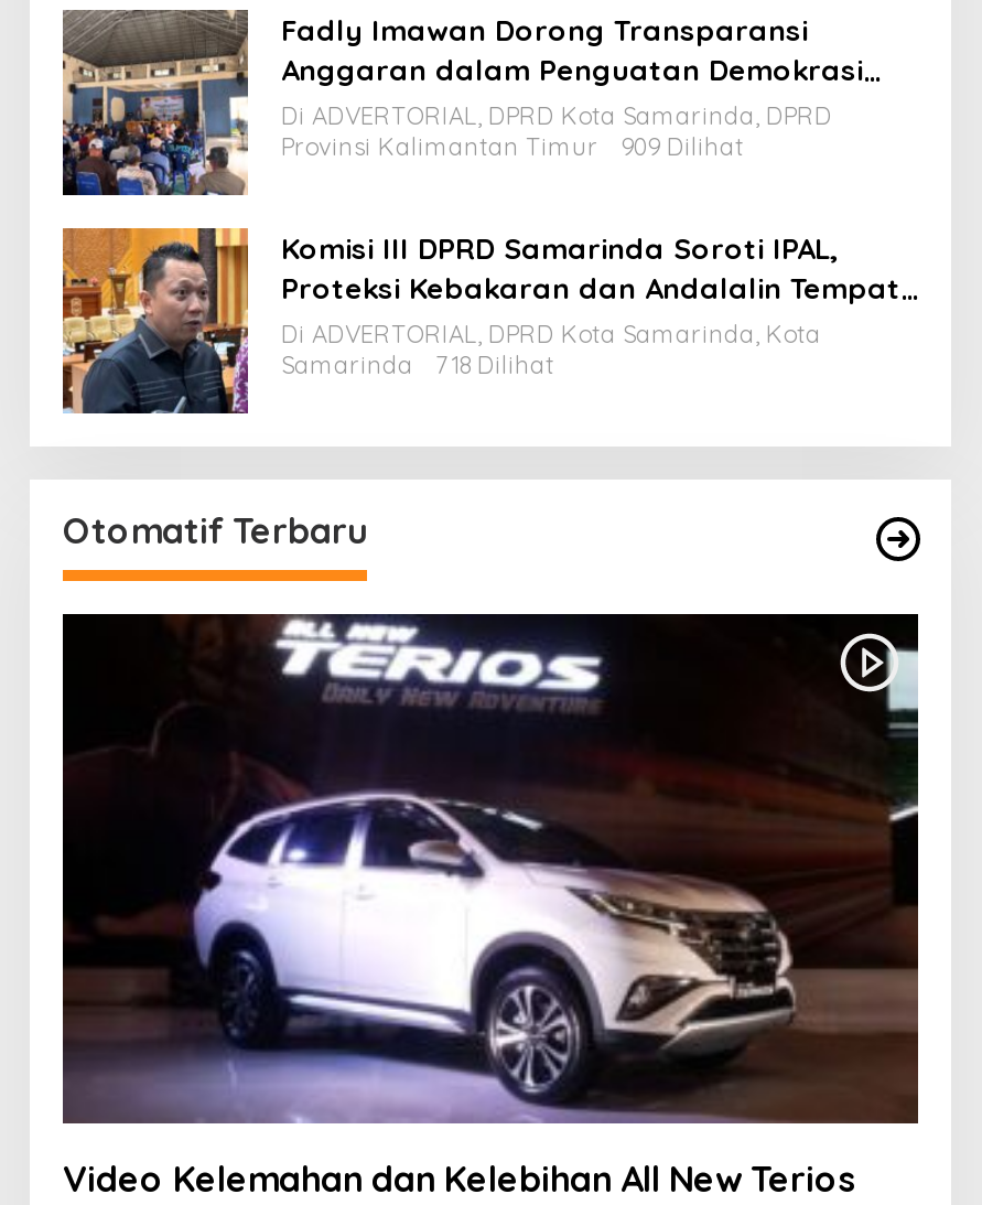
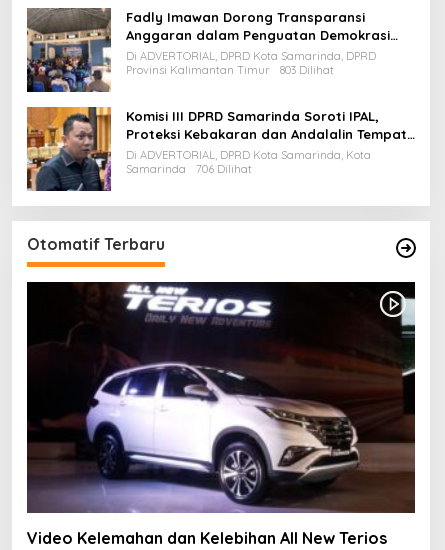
[281,132,744,163] Provinsi Kalimantan Timur 909 Dilihat -> [126,63,334,77] Provinsi Kalimantan Timur 803 Dilihat
[281,351,554,381] Samarinda 718 Dilihat -> [126,162,252,176] Samarinda 706 Dilihat

